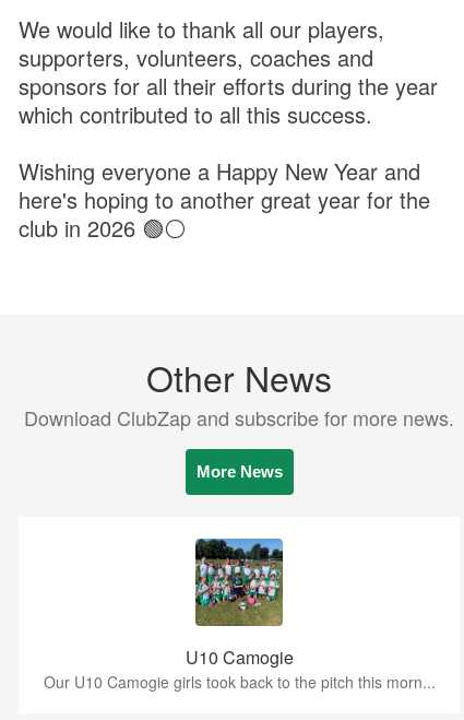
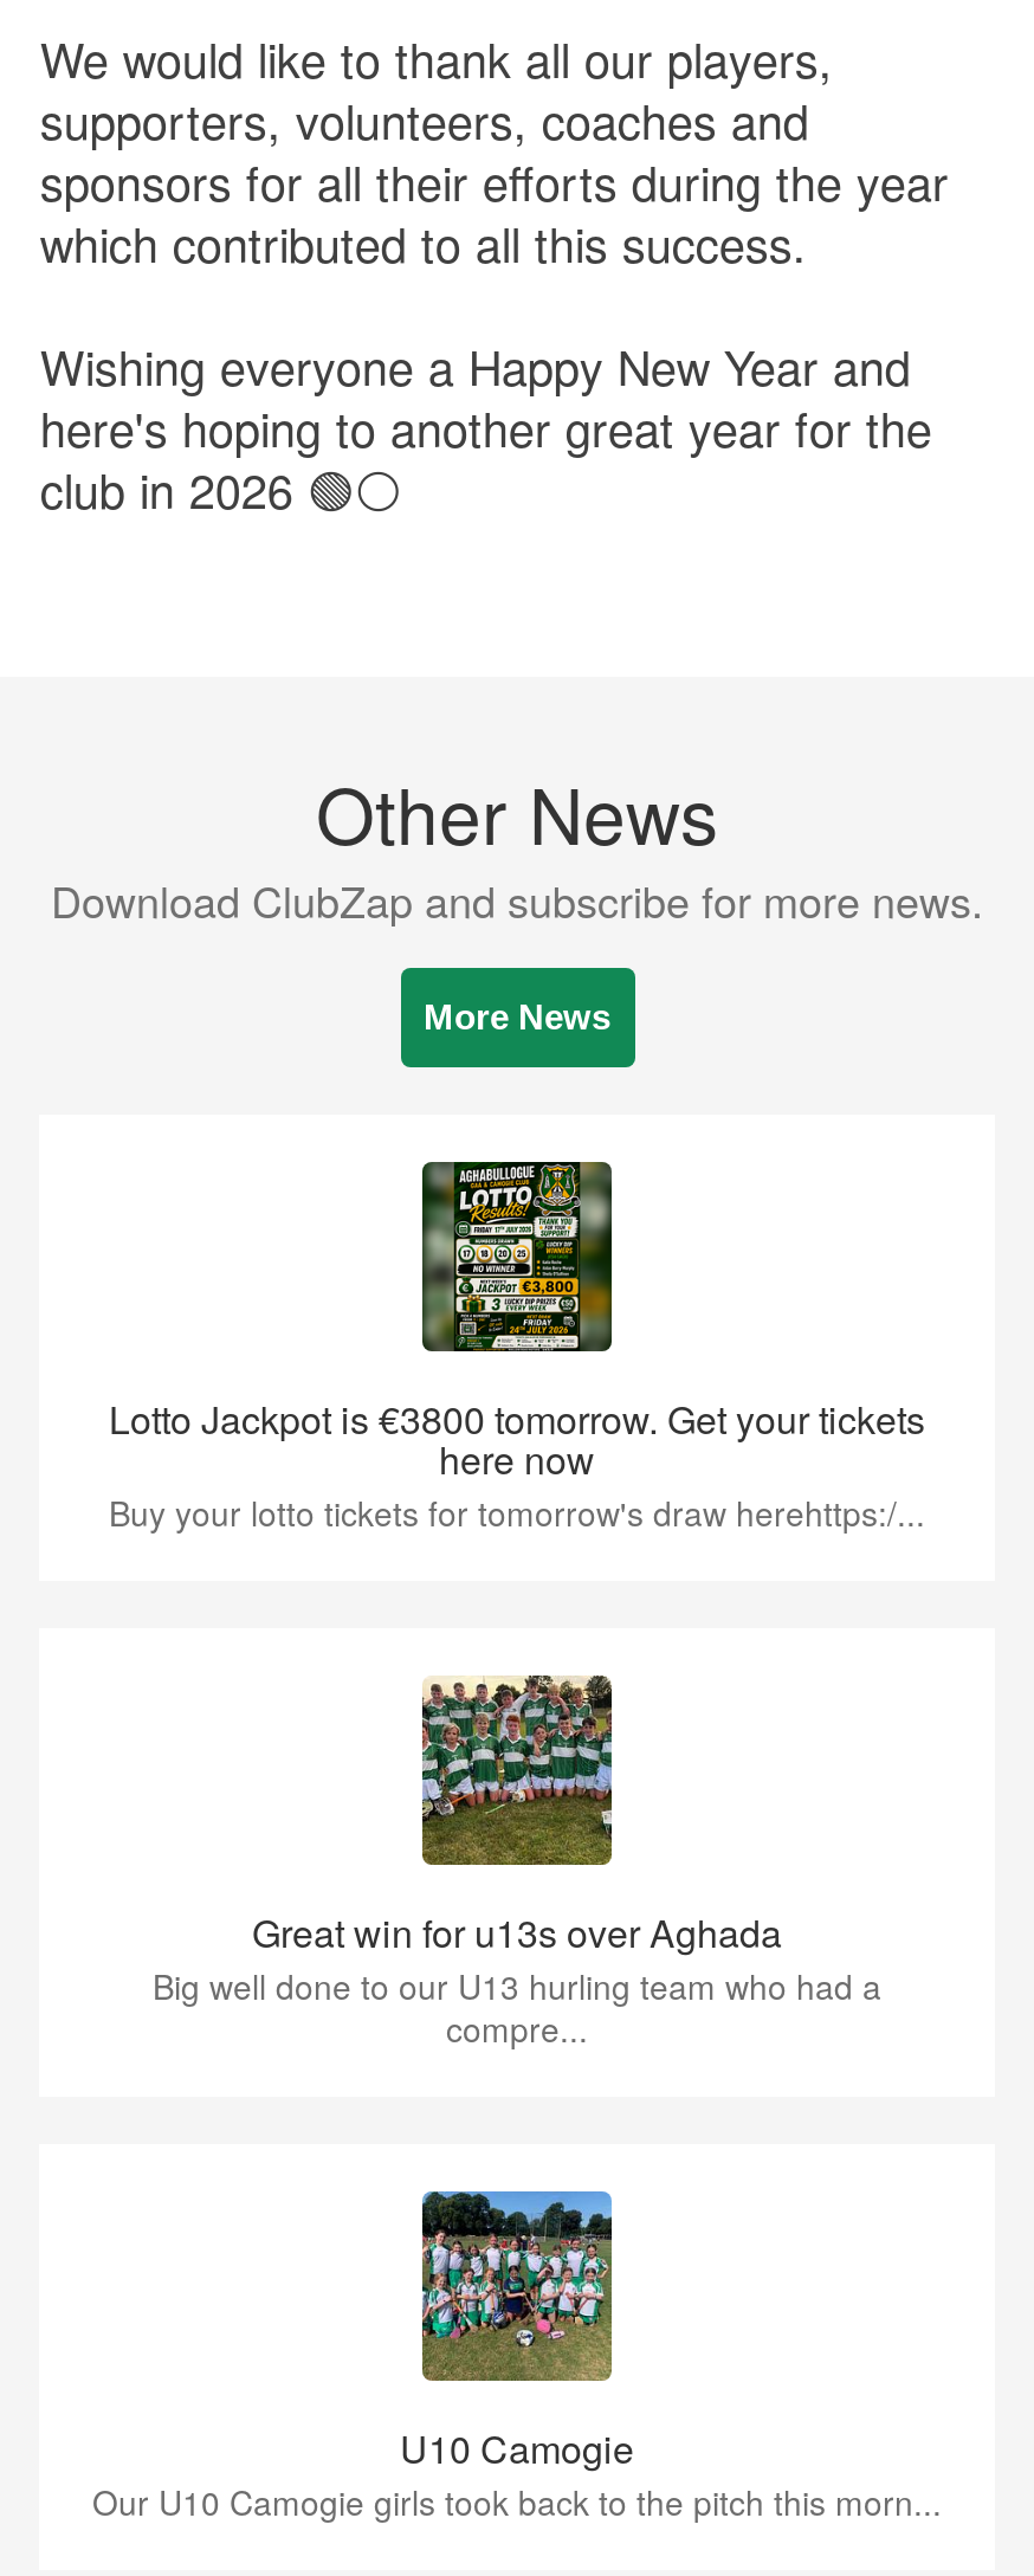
none -> [109,1160,925,1536] [image] | Lotto Jackpot is €3800 tomorrow. Get your tickets | here now | Buy your lotto tickets for tomorrow's draw herehttps:/...
none -> [153,1673,881,2052] [image] | Great win for u13s over Aghada | Big well done to our U13 hurling team who had a | compre...

